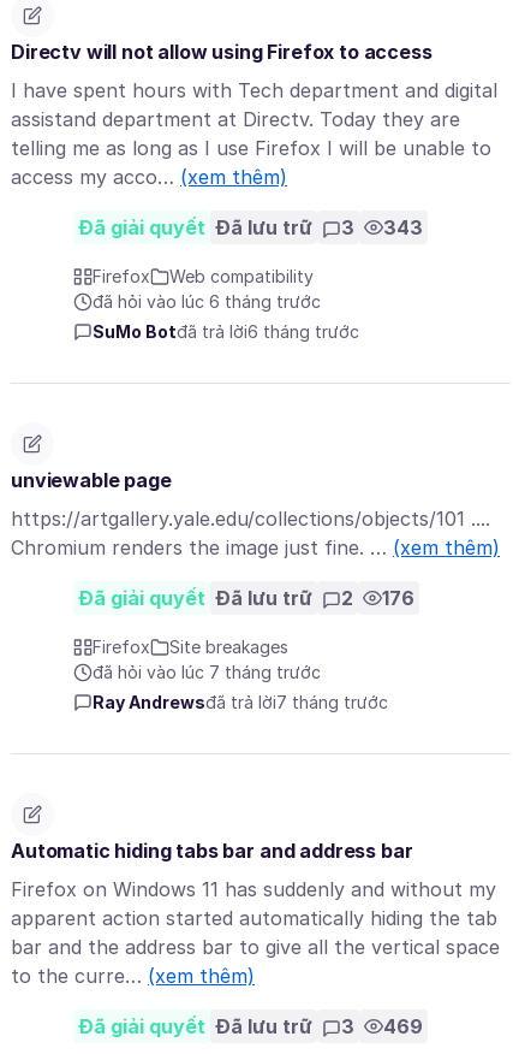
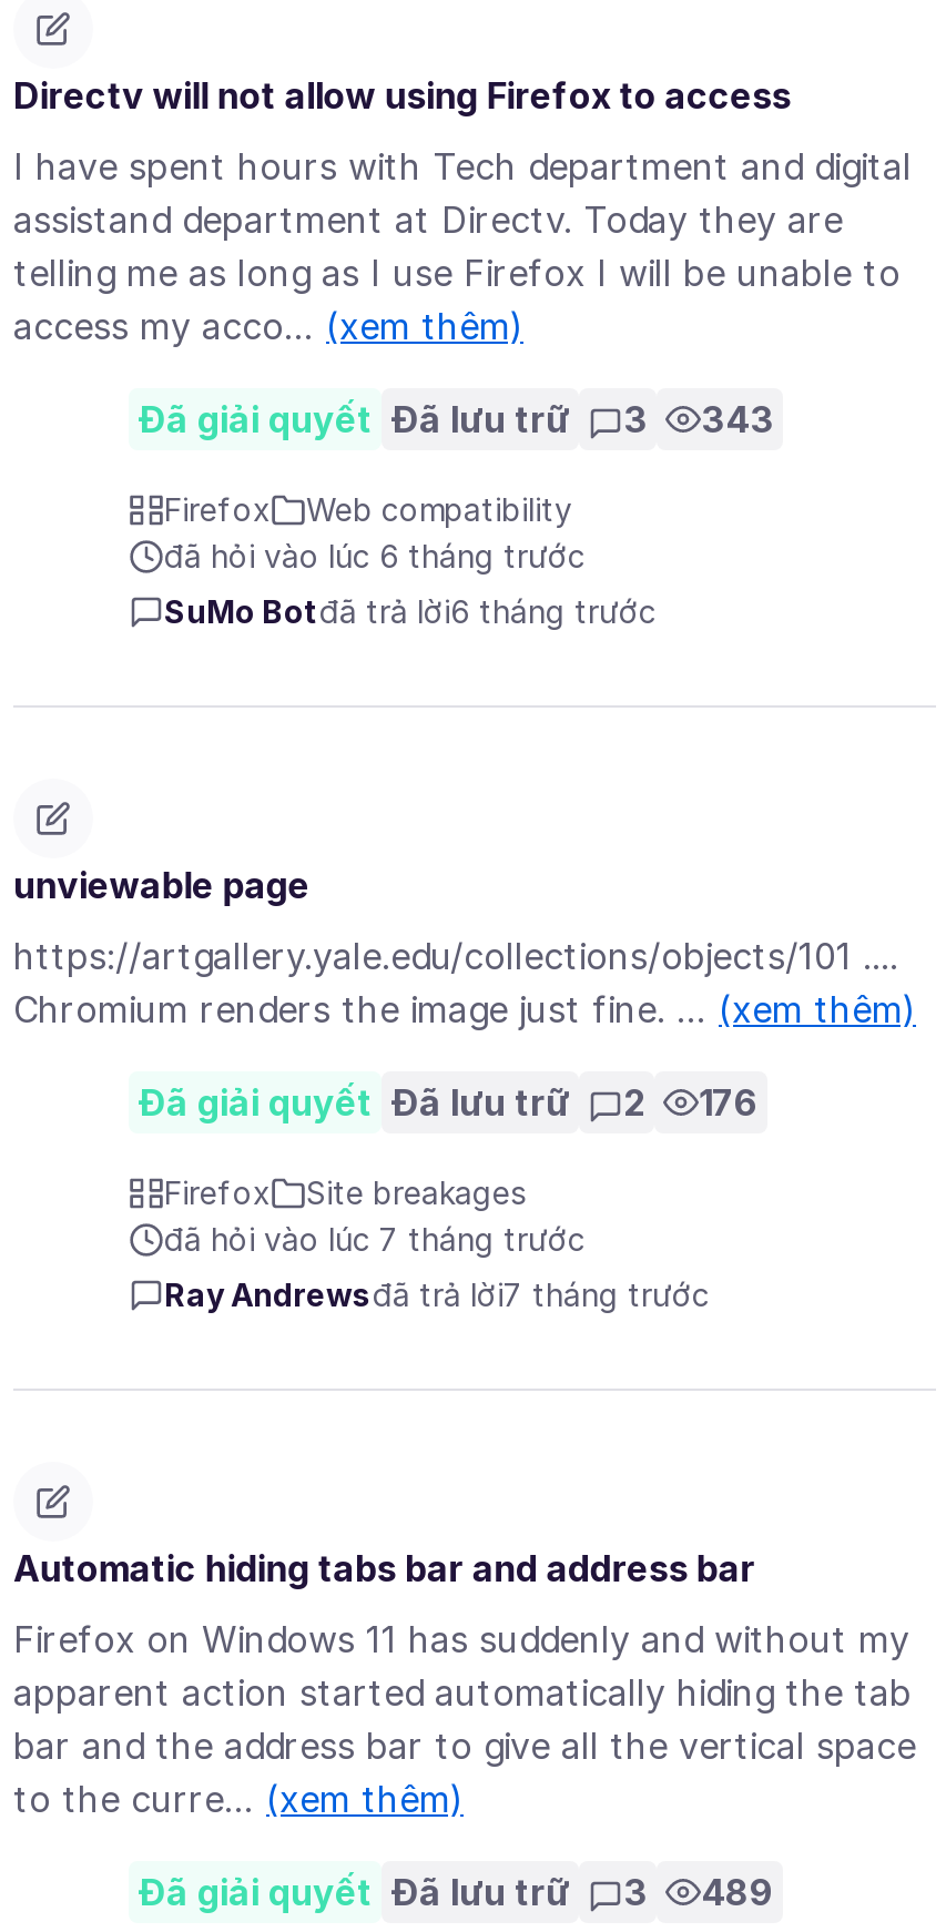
[78,1015,423,1039] Đã giải quyết Đã lưu trữ 3 469 -> [138,1871,774,1915] Đã giải quyết Đã lưu trữ 3 489

